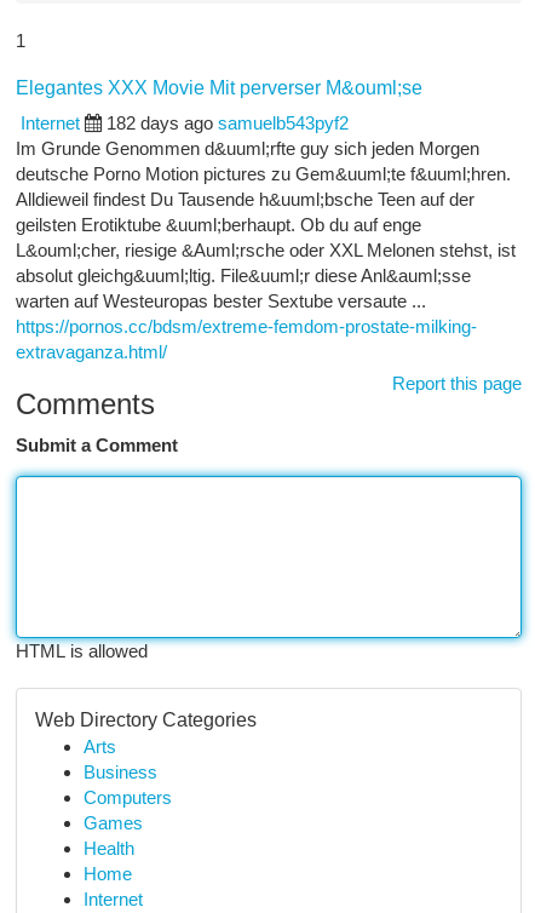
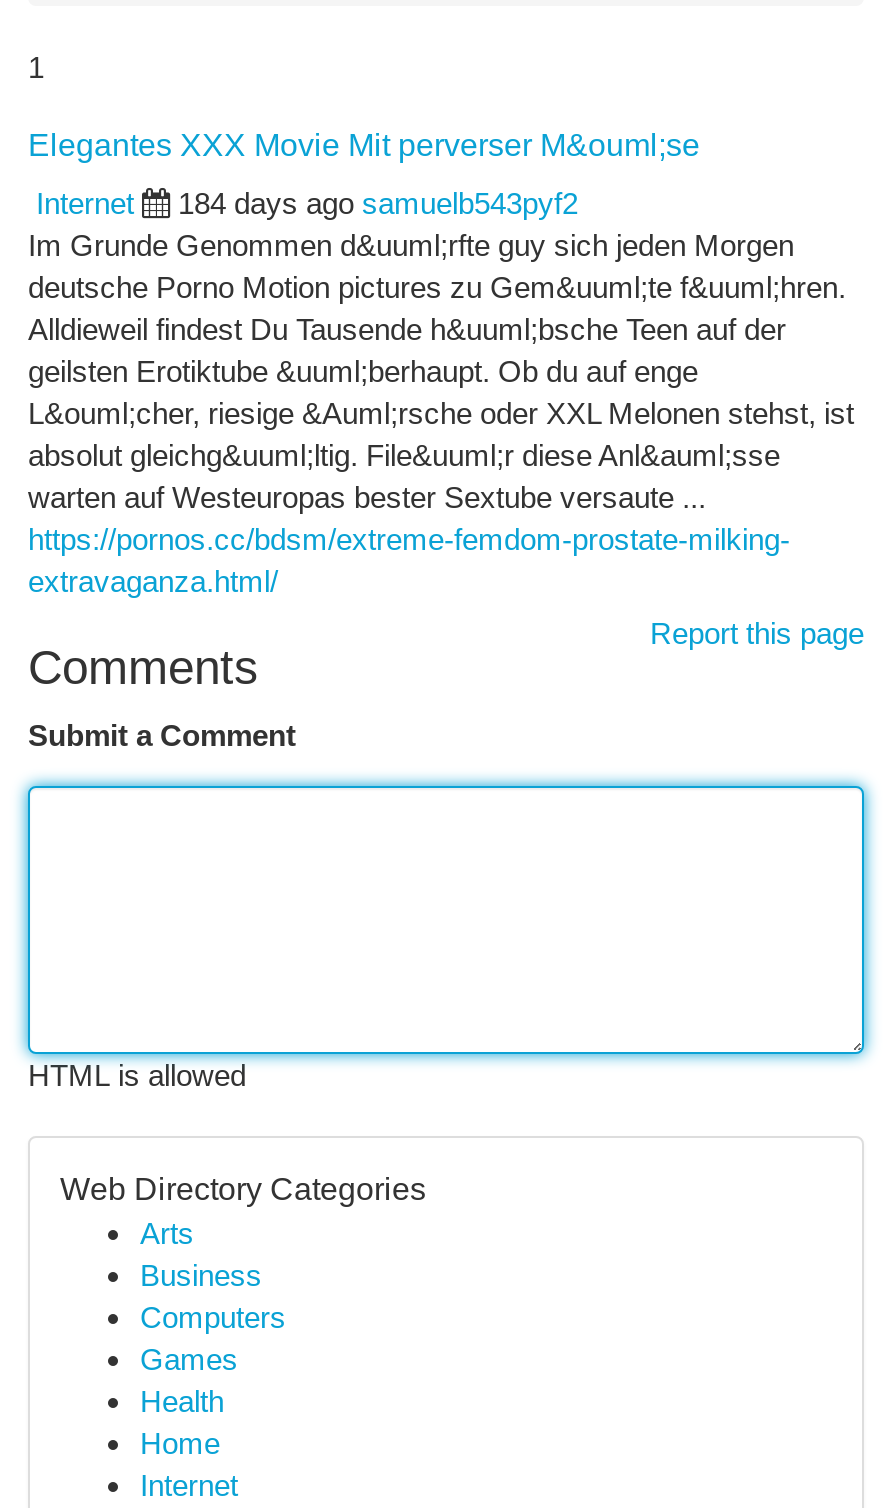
[107,113,349,133] 182 days ago samuelb543pyf2 -> [178,186,578,220] 184 days ago samuelb543pyf2

